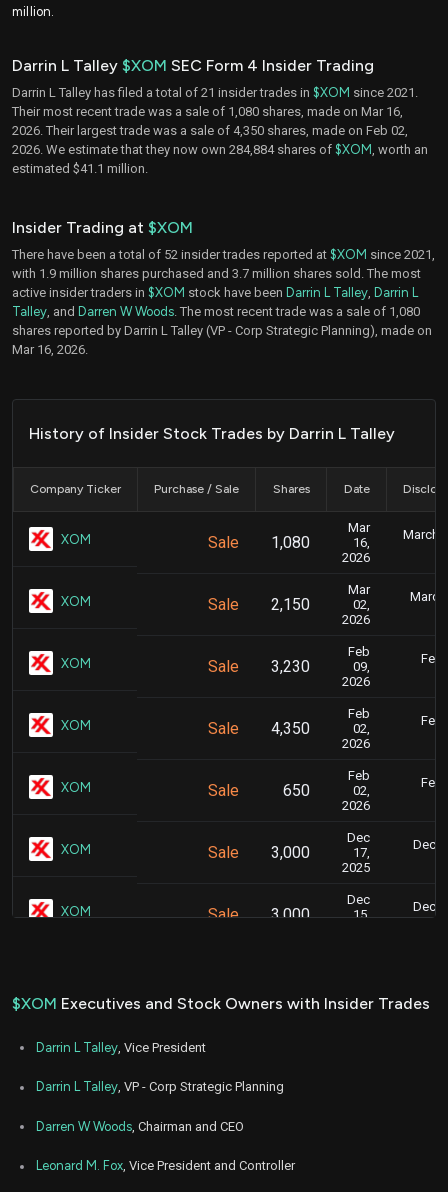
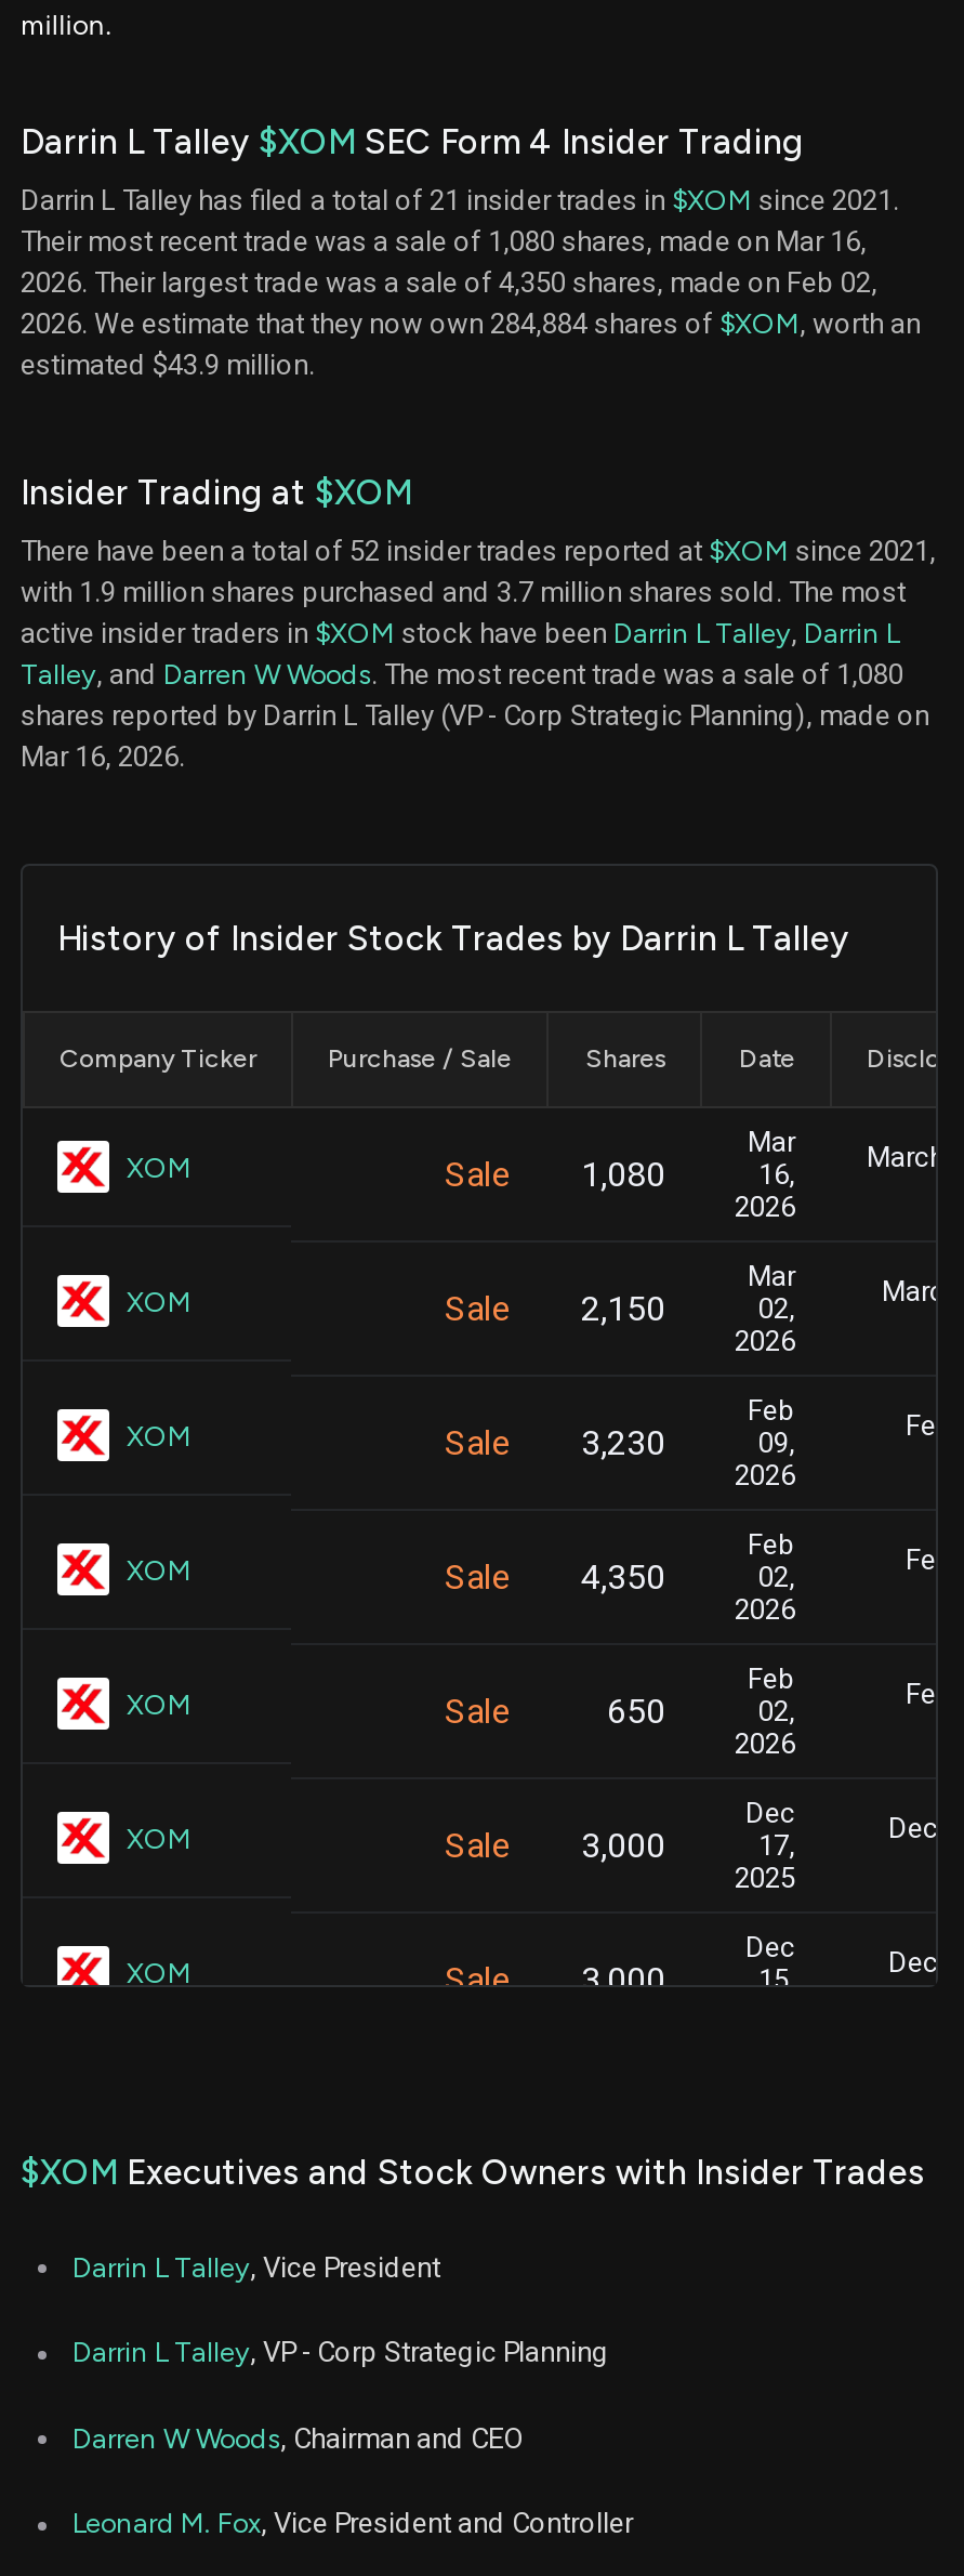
[12,161,148,176] estimated $41.1 million. -> [21,348,315,380] estimated $43.9 million.

